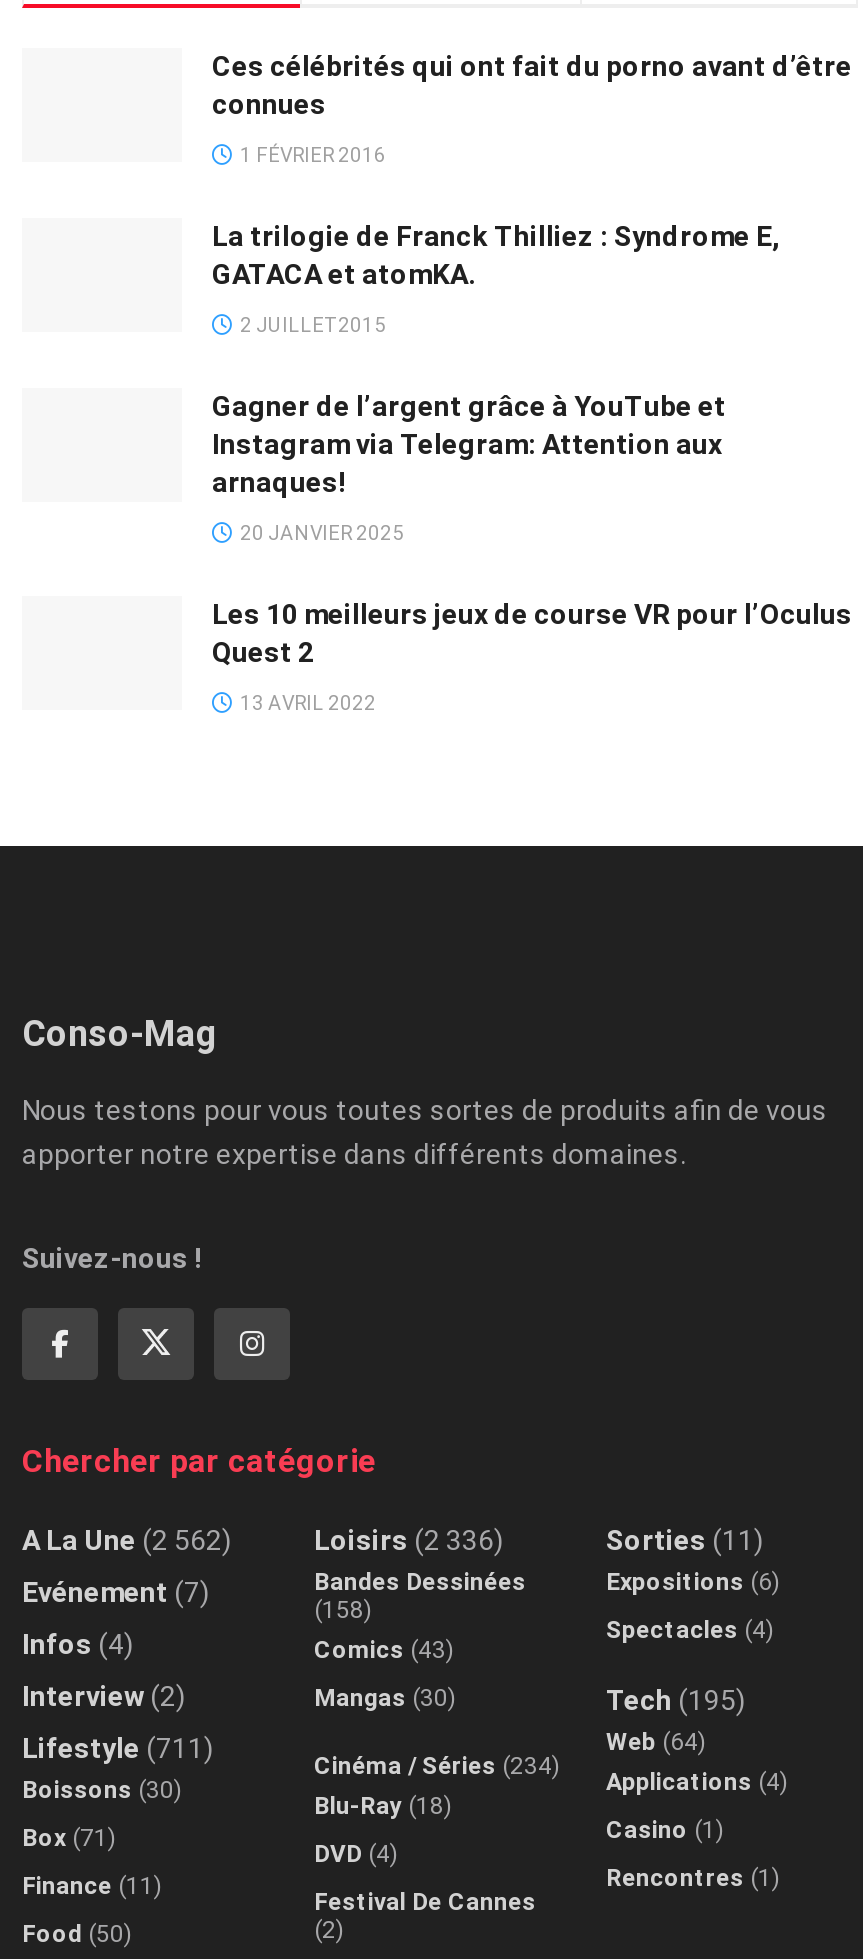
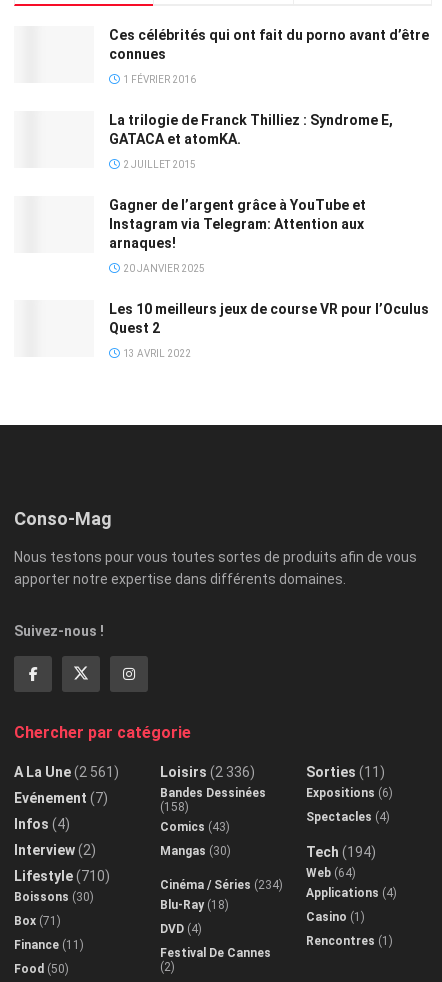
[22,1523,232,1555] A La Une (2 562) -> [14,764,119,780] A La Une (2 561)
[606,1683,746,1715] Tech (195) -> [306,844,376,860] Tech (194)
[22,1731,214,1763] Lifestyle (711) -> [14,868,110,884] Lifestyle (710)

